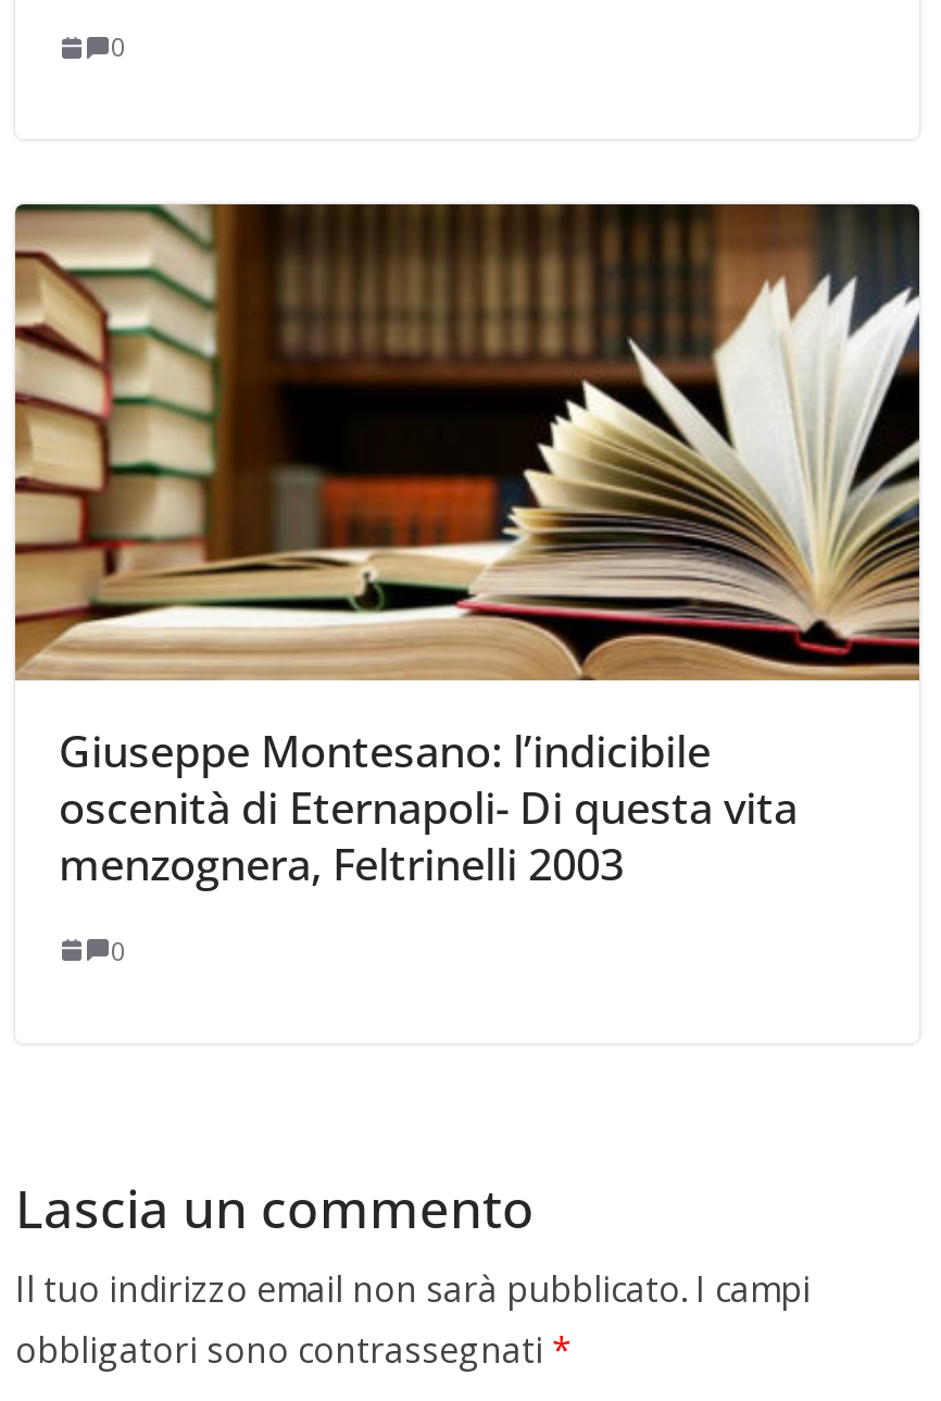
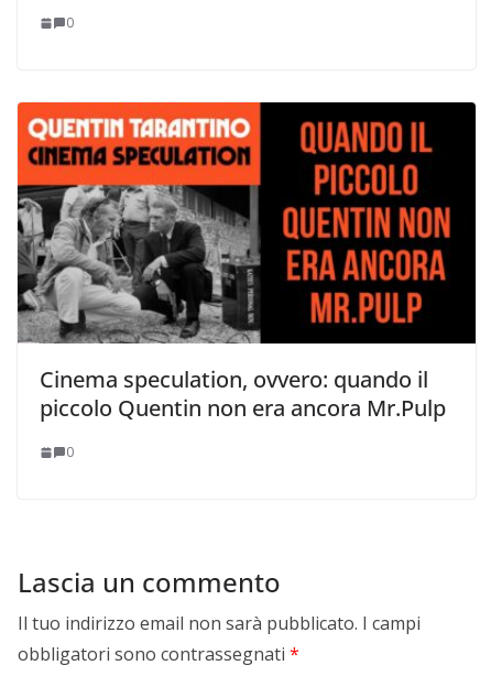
[13,202,921,893] [image] | Giuseppe Montesano: l’indicibile | oscenità di Eternapoli- Di questa vita | menzognera, Feltrinelli 2003 -> [17,101,477,423] [image] | Cinema speculation, ovvero: quando il | piccolo Quentin non era ancora Mr.Pulp

